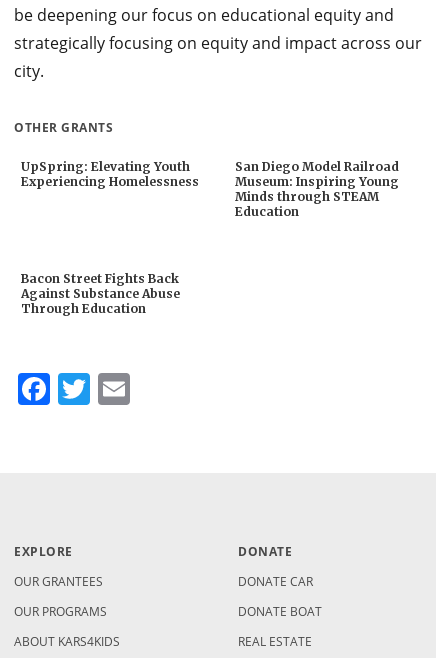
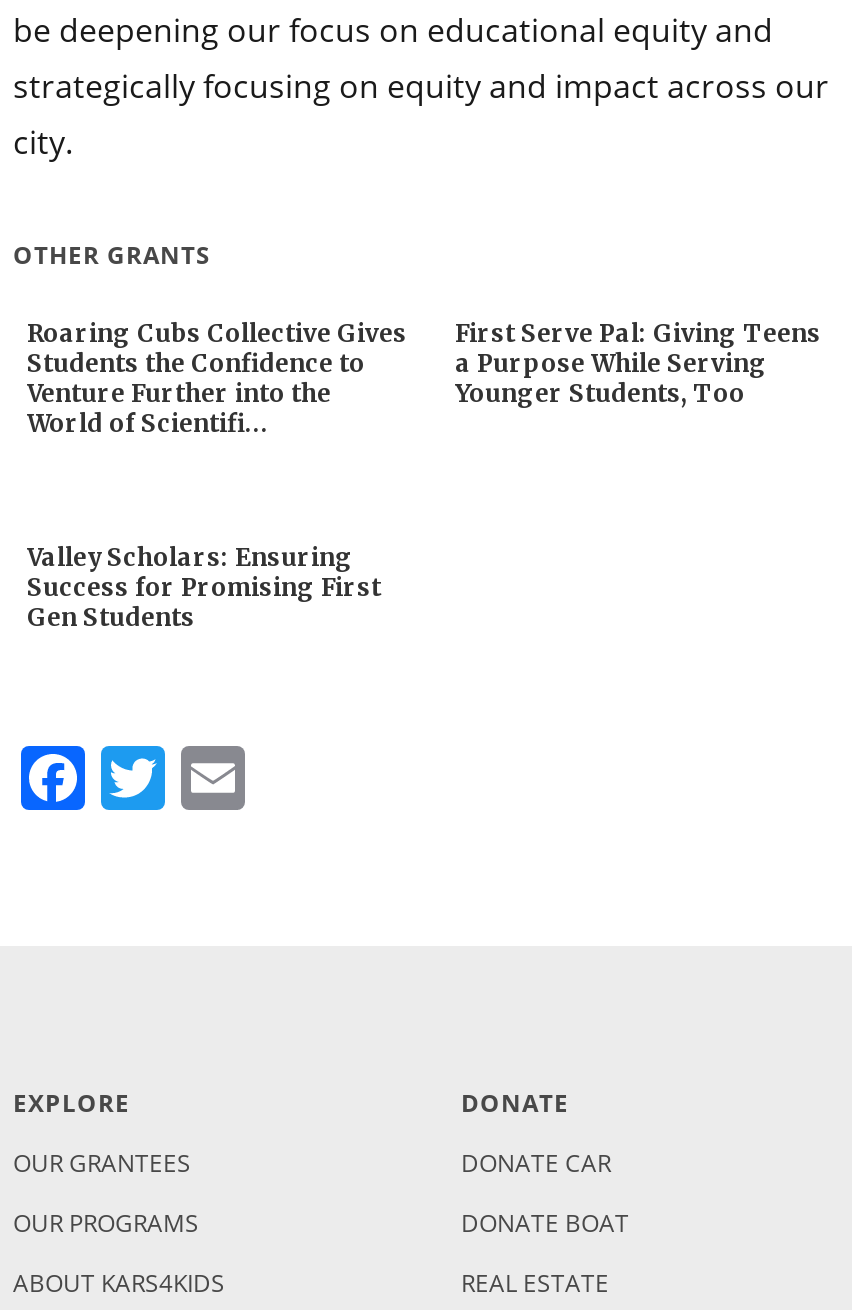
[21,159,199,189] UpSpring: Elevating Youth | Experiencing Homelessness -> [27,318,407,438] Roaring Cubs Collective Gives | Students the Confidence to | Venture Further into the | World of Scientifi...
[235,159,399,219] San Diego Model Railroad | Museum: Inspiring Young | Minds through STEAM | Education -> [455,318,821,408] First Serve Pal: Giving Teens | a Purpose While Serving | Younger Students, Too
[21,271,180,316] Bacon Street Fights Back | Against Substance Abuse | Through Education -> [27,542,381,632] Valley Scholars: Ensuring | Success for Promising First | Gen Students

